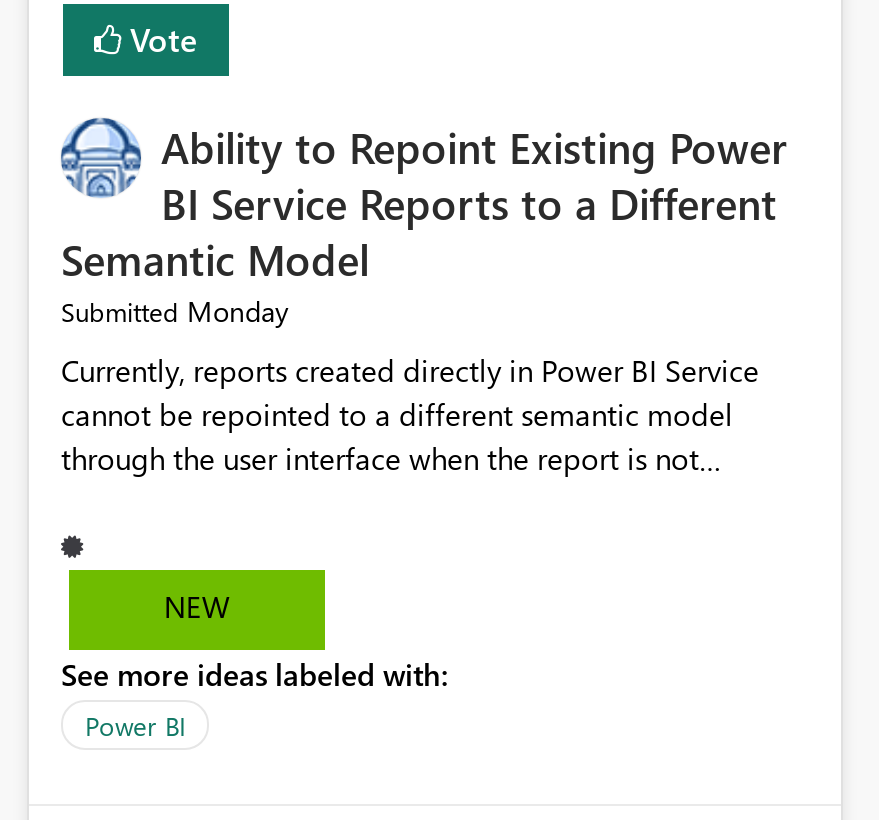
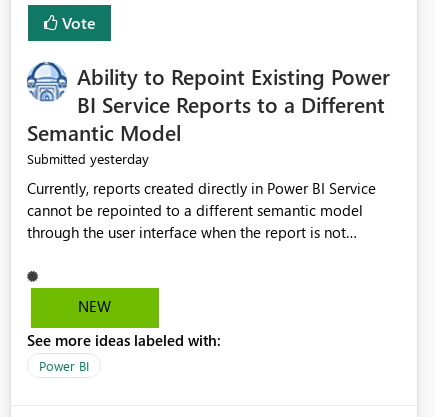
[61,293,289,331] Submitted Monday -> [27,149,149,168] Submitted yesterday

